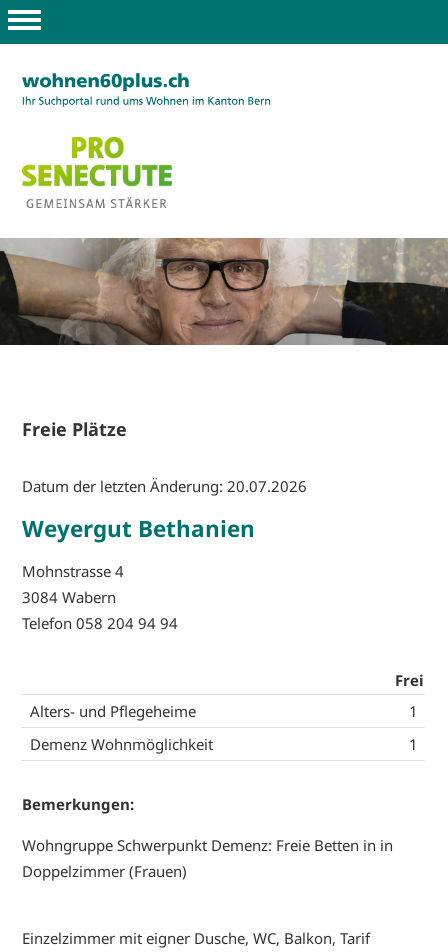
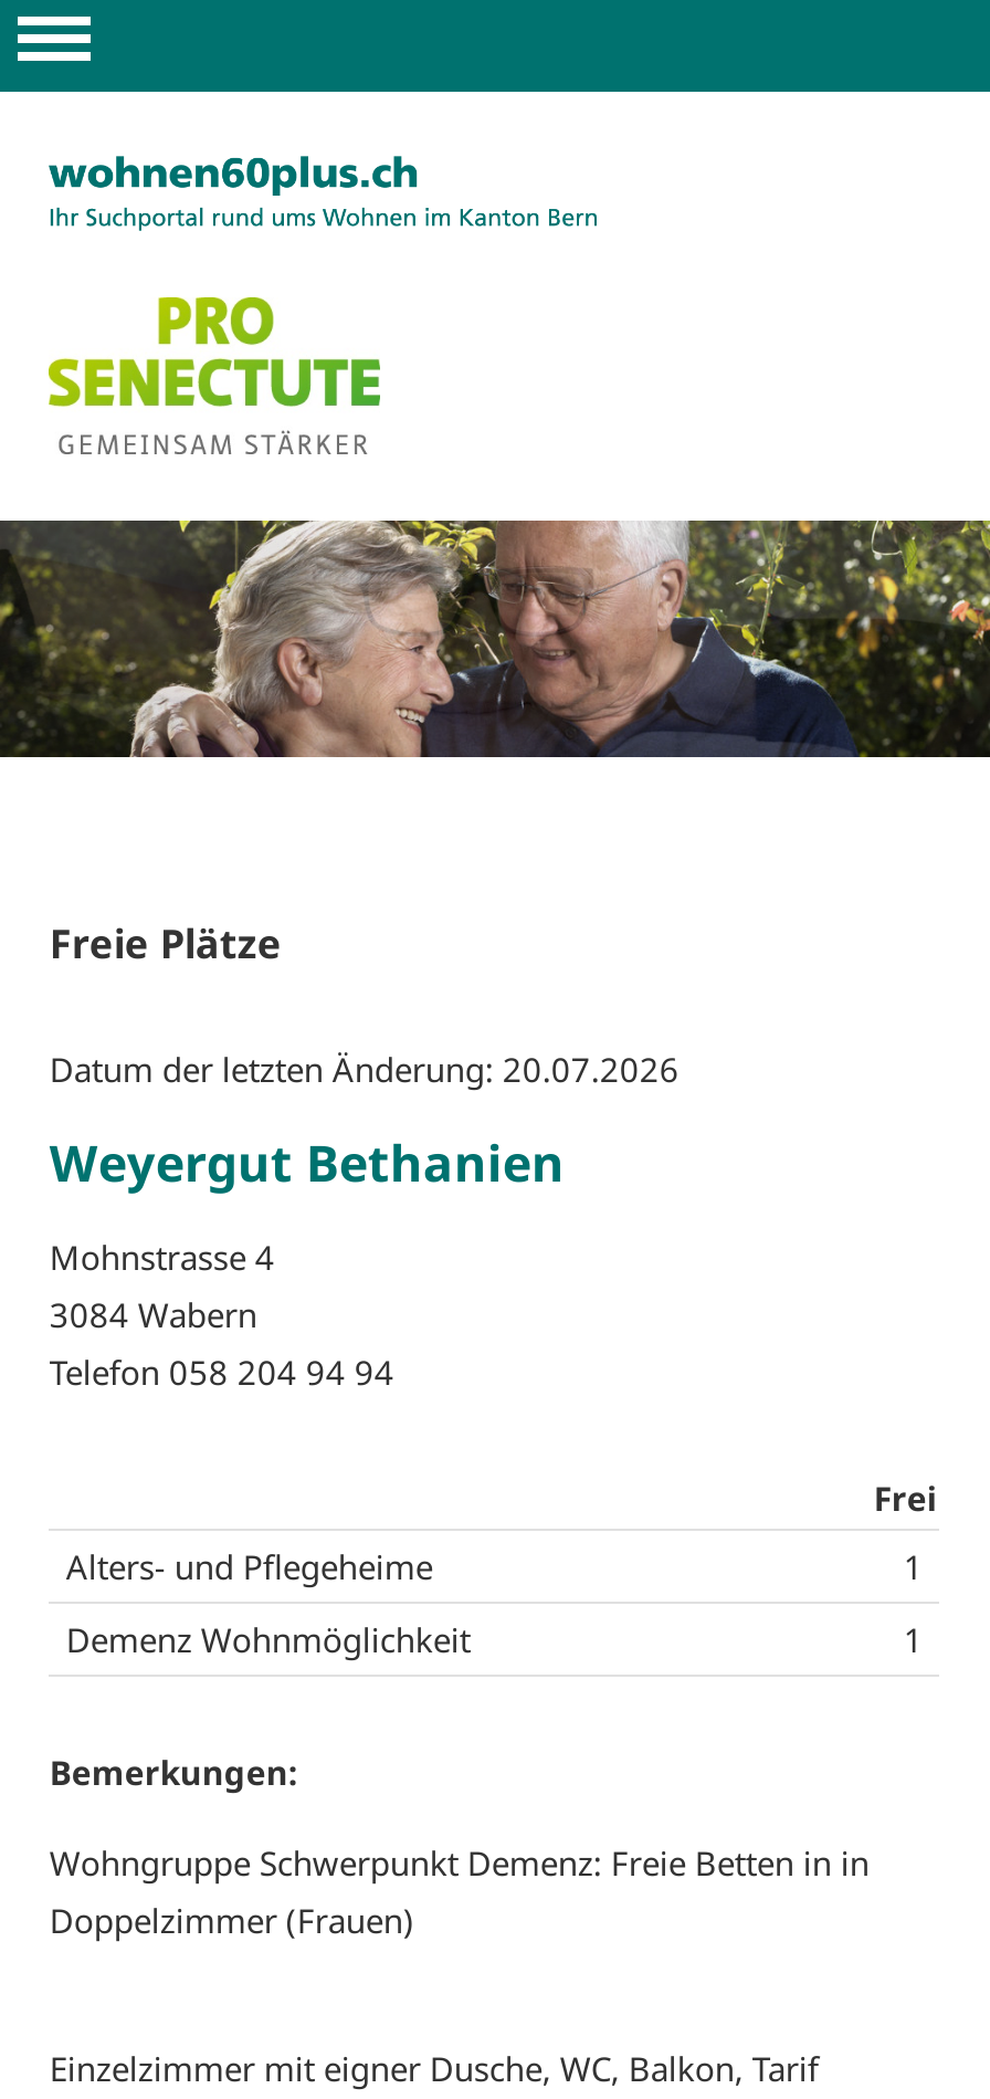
[3,238,445,346] [image] -> [7,521,983,759] [image]

